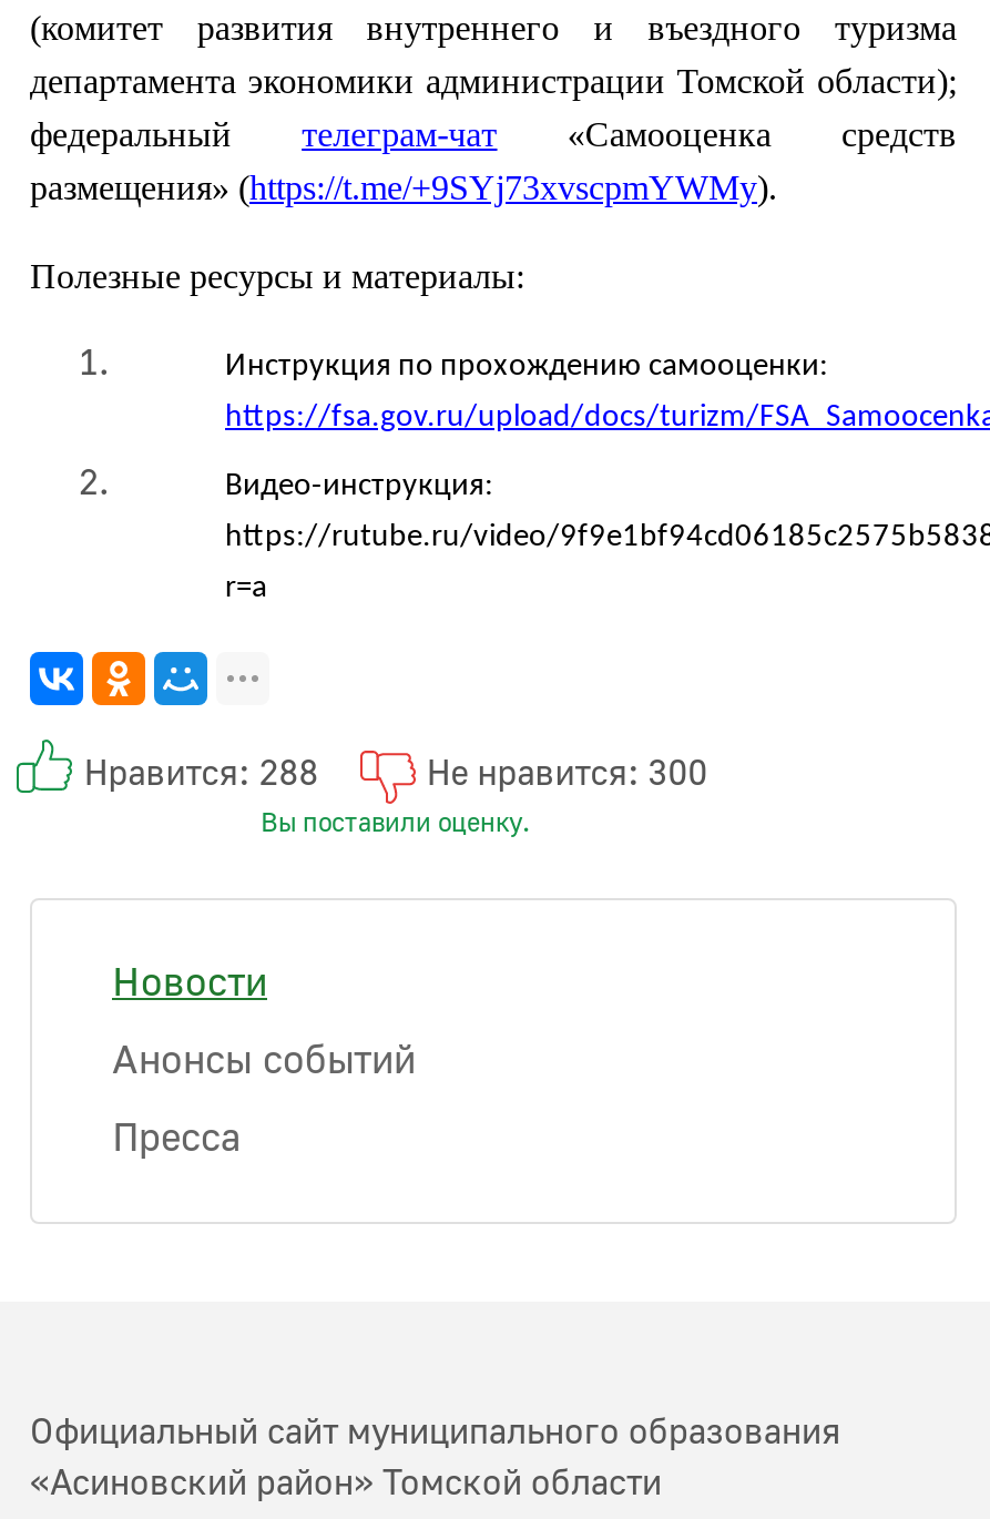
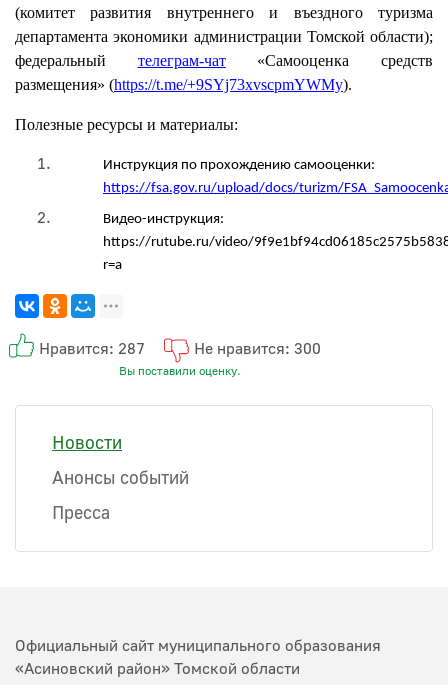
[84,752,319,796] Нравится: 288 -> [39,339,145,359] Нравится: 287

